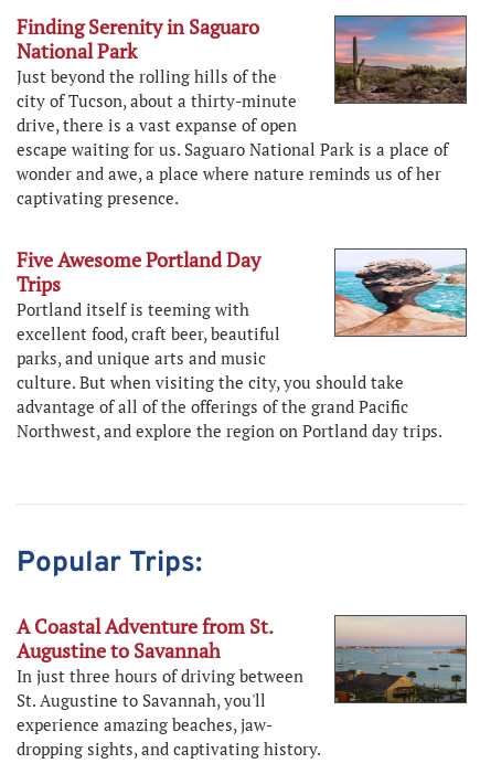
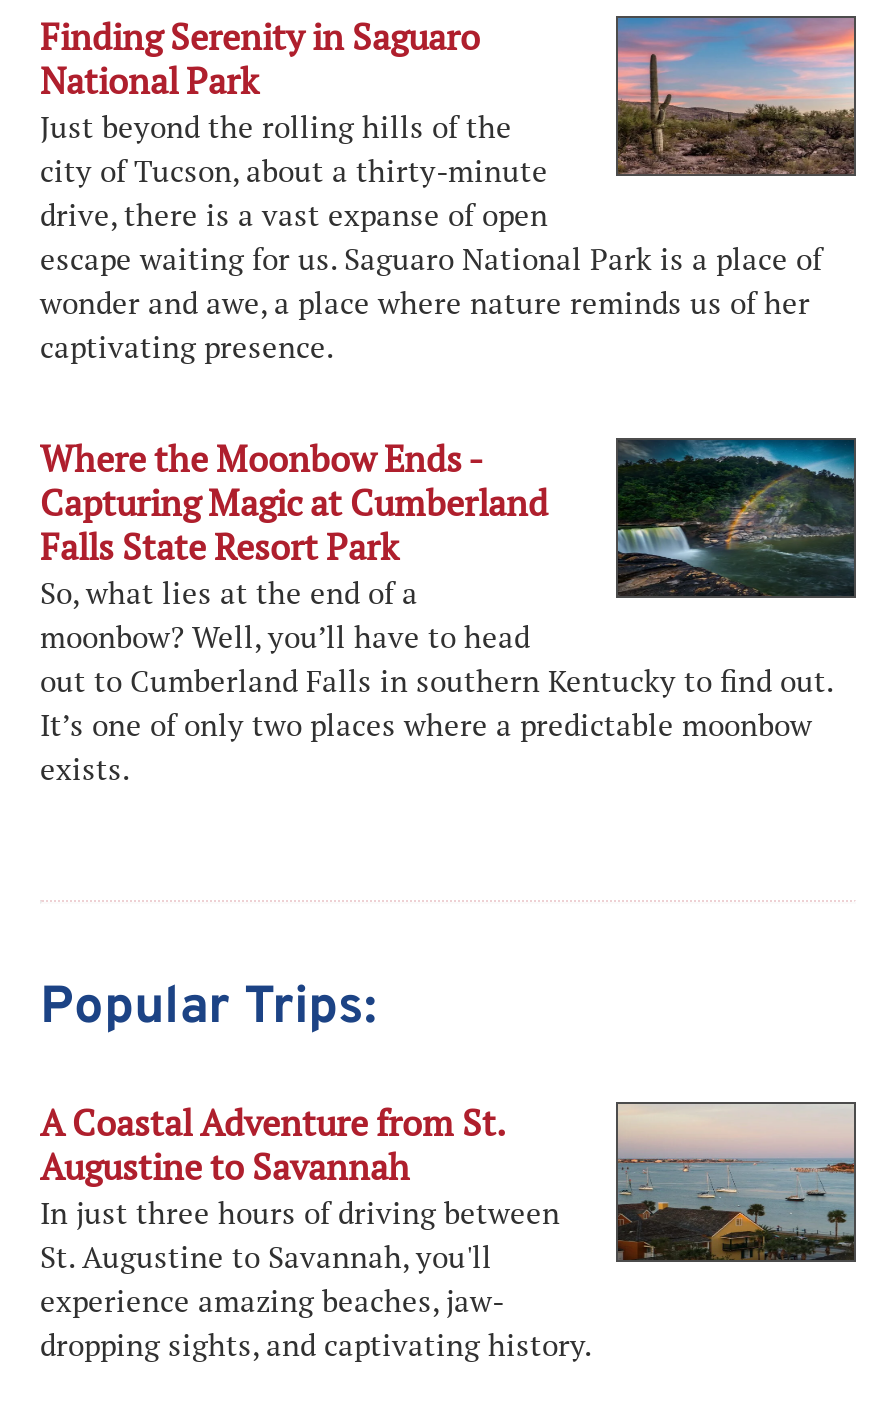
[17,246,467,442] [image] | Five Awesome Portland Day | Trips | Portland itself is teeming with | excellent food, craft beer, beautiful | parks, and unique arts and music | culture. But when visiting the city, you should take | advantage of all of the offerings of the grand Pacific | Northwest, and explore the region on Portland day trips. -> [40,434,856,788] [image] | Where the Moonbow Ends - | Capturing Magic at Cumberland | Falls State Resort Park | So, what lies at the end of a | moonbow? Well, you’ll have to head | out to Cumberland Falls in southern Kentucky to find out. | It’s one of only two places where a predictable moonbow | exists.

